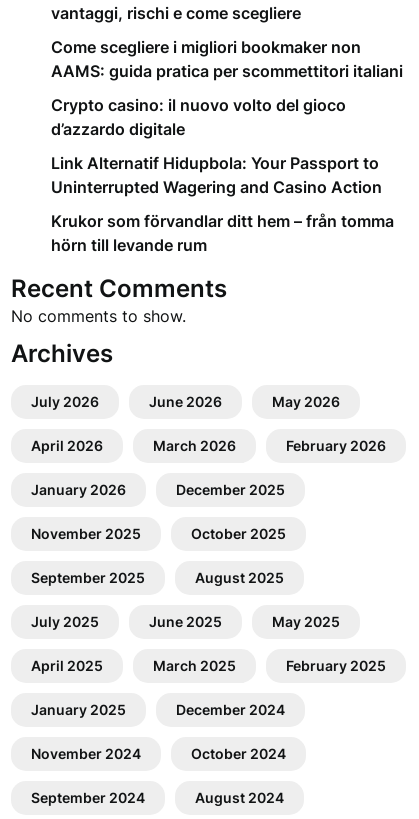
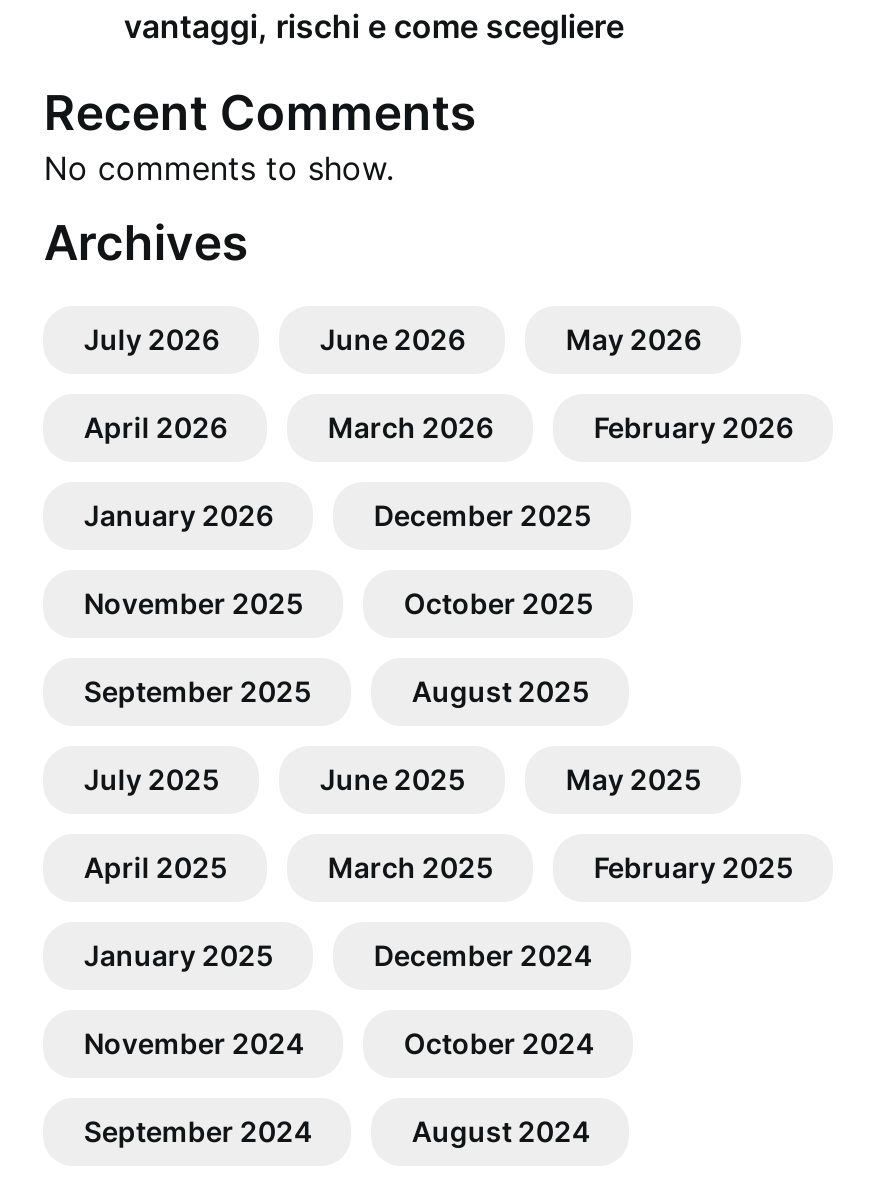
[51,37,403,255] Come scegliere i migliori bookmaker non | AAMS: guida pratica per scommettitori italiani | Crypto casino: il nuovo volto del gioco | d’azzardo digitale | Link Alternatif Hidupbola: Your Passport to | Uninterrupted Wagering and Casino Action | Krukor som förvandlar ditt hem – från tomma | hörn till levande rum -> none

